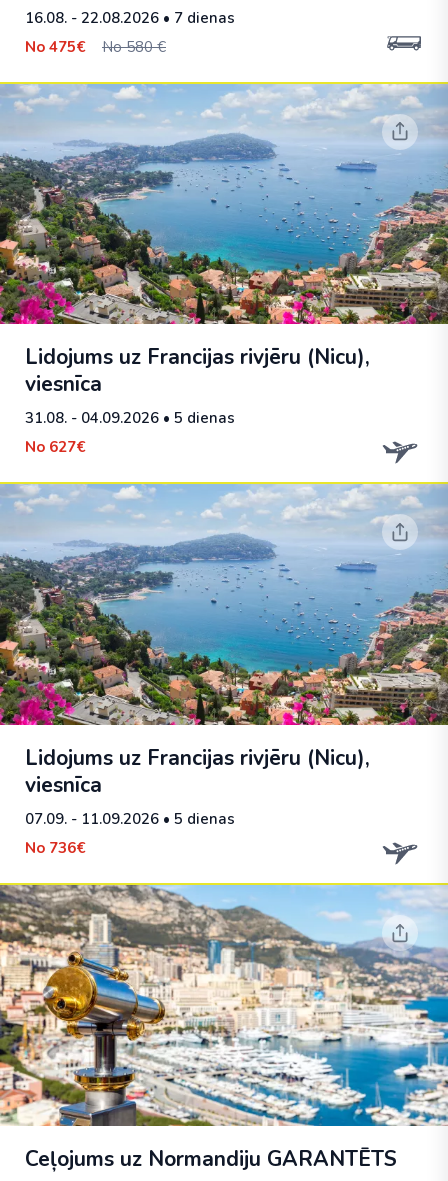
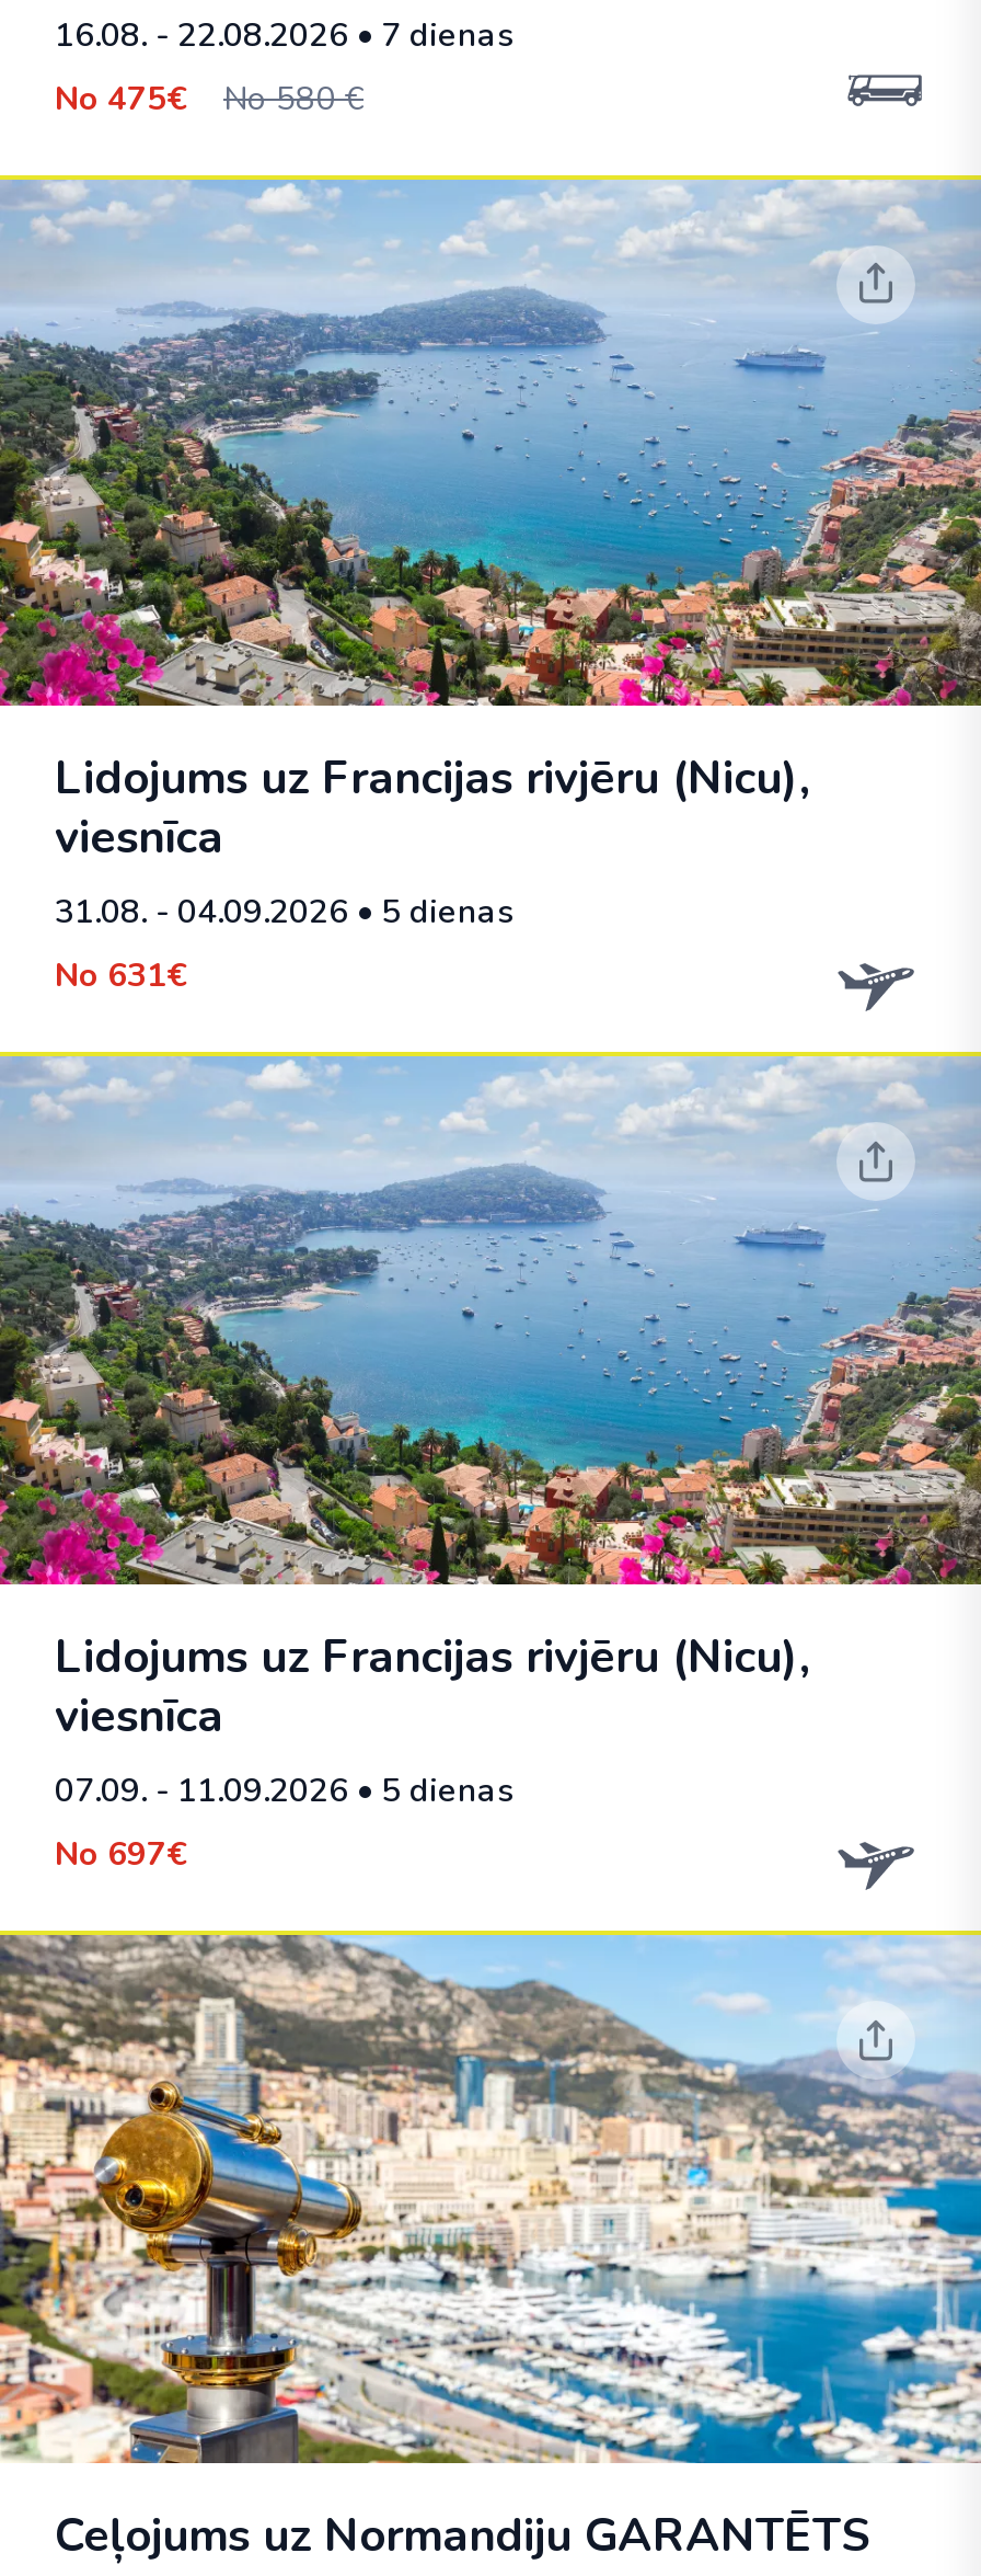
[25,437,86,457] No 627€ -> [55,954,188,998] No 631€
[25,838,86,858] No 736€ -> [55,1832,188,1876] No 697€

